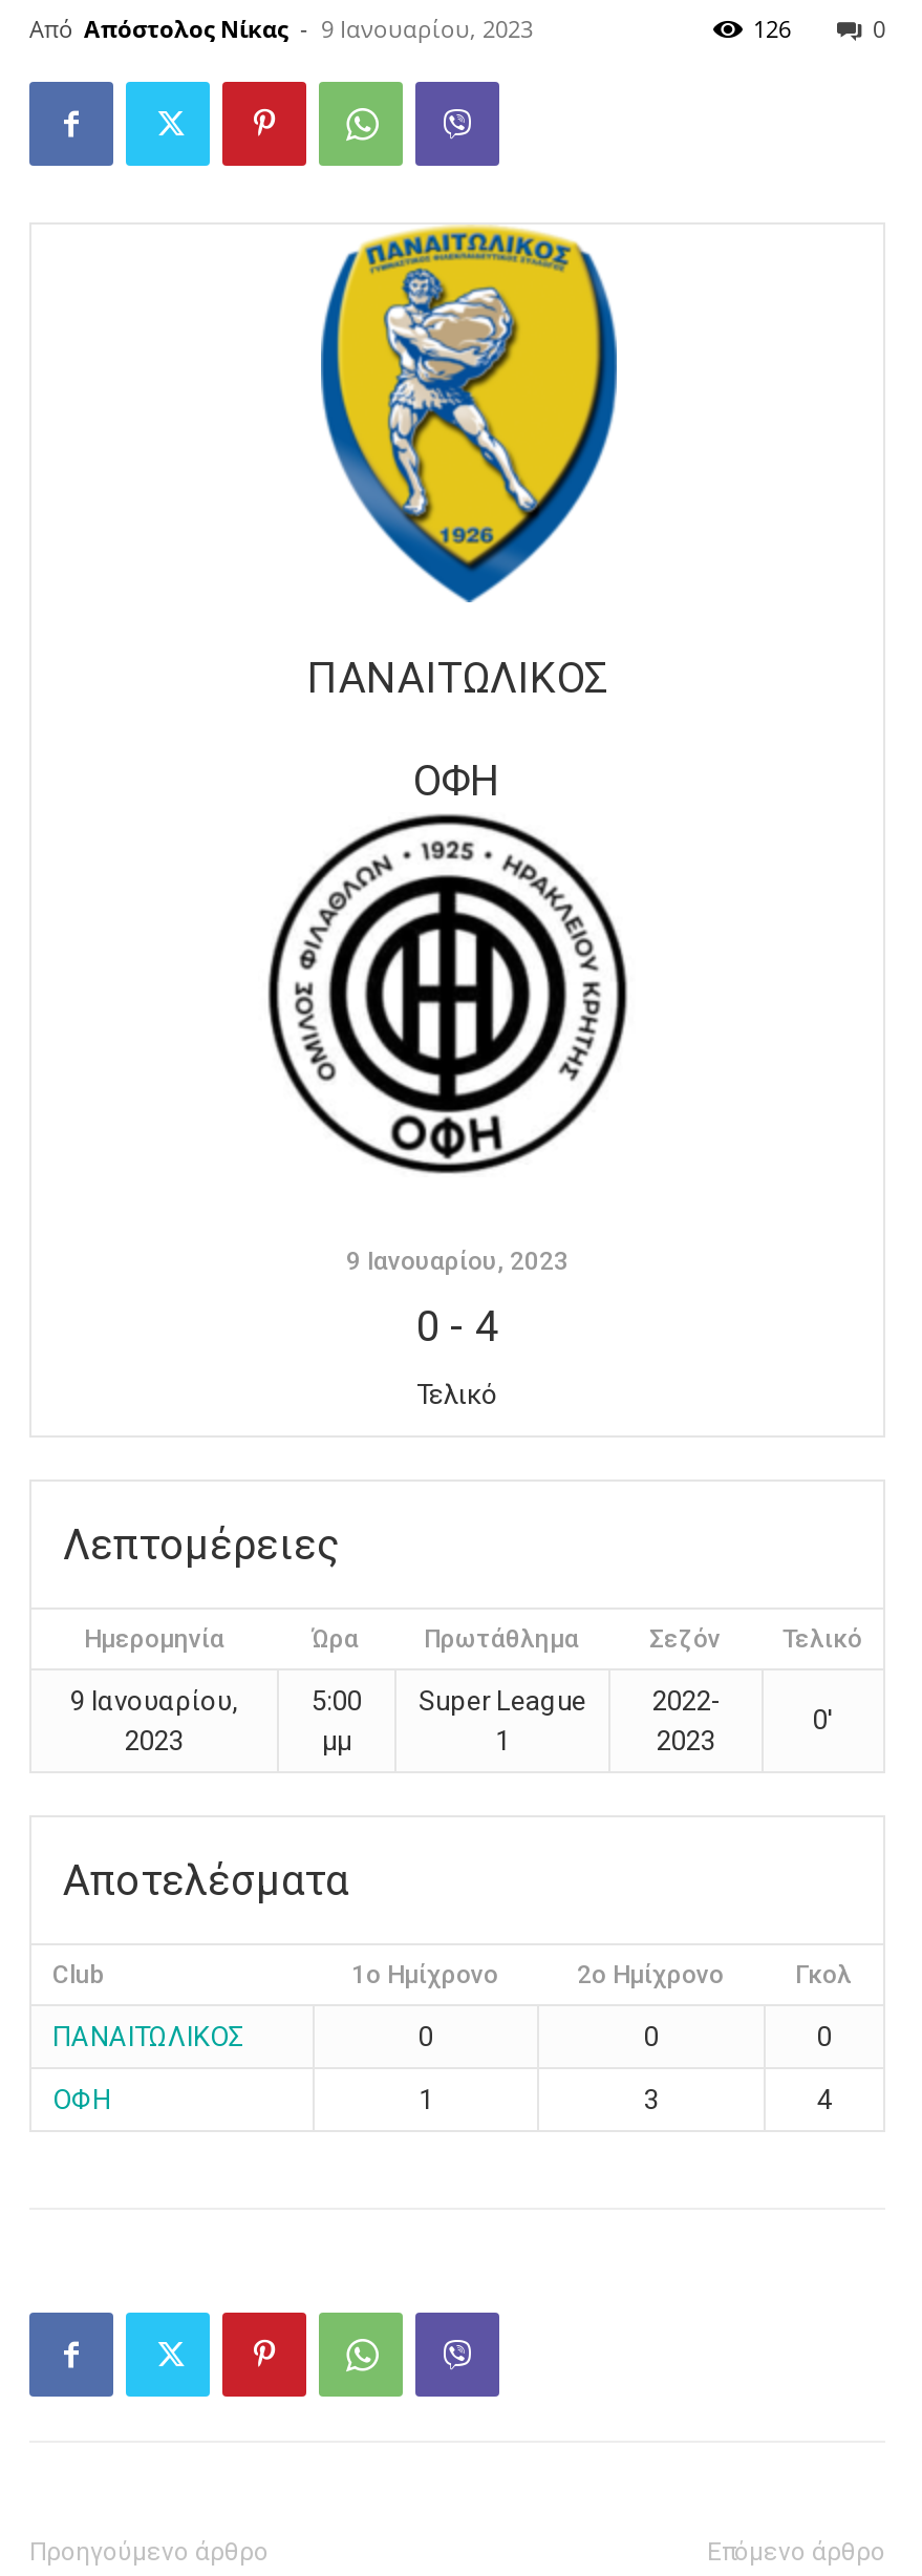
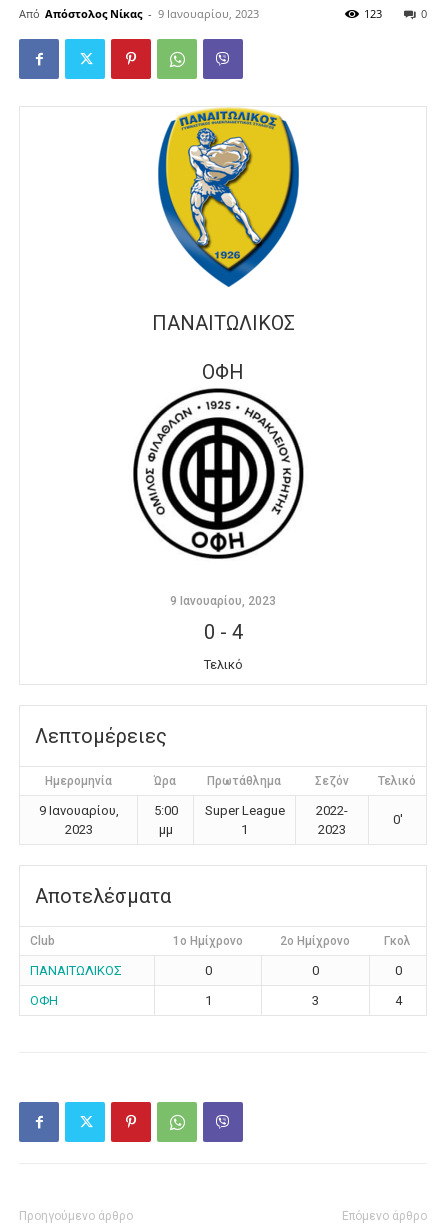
[753,13,791,44] 126 -> [364,6,382,21] 123

